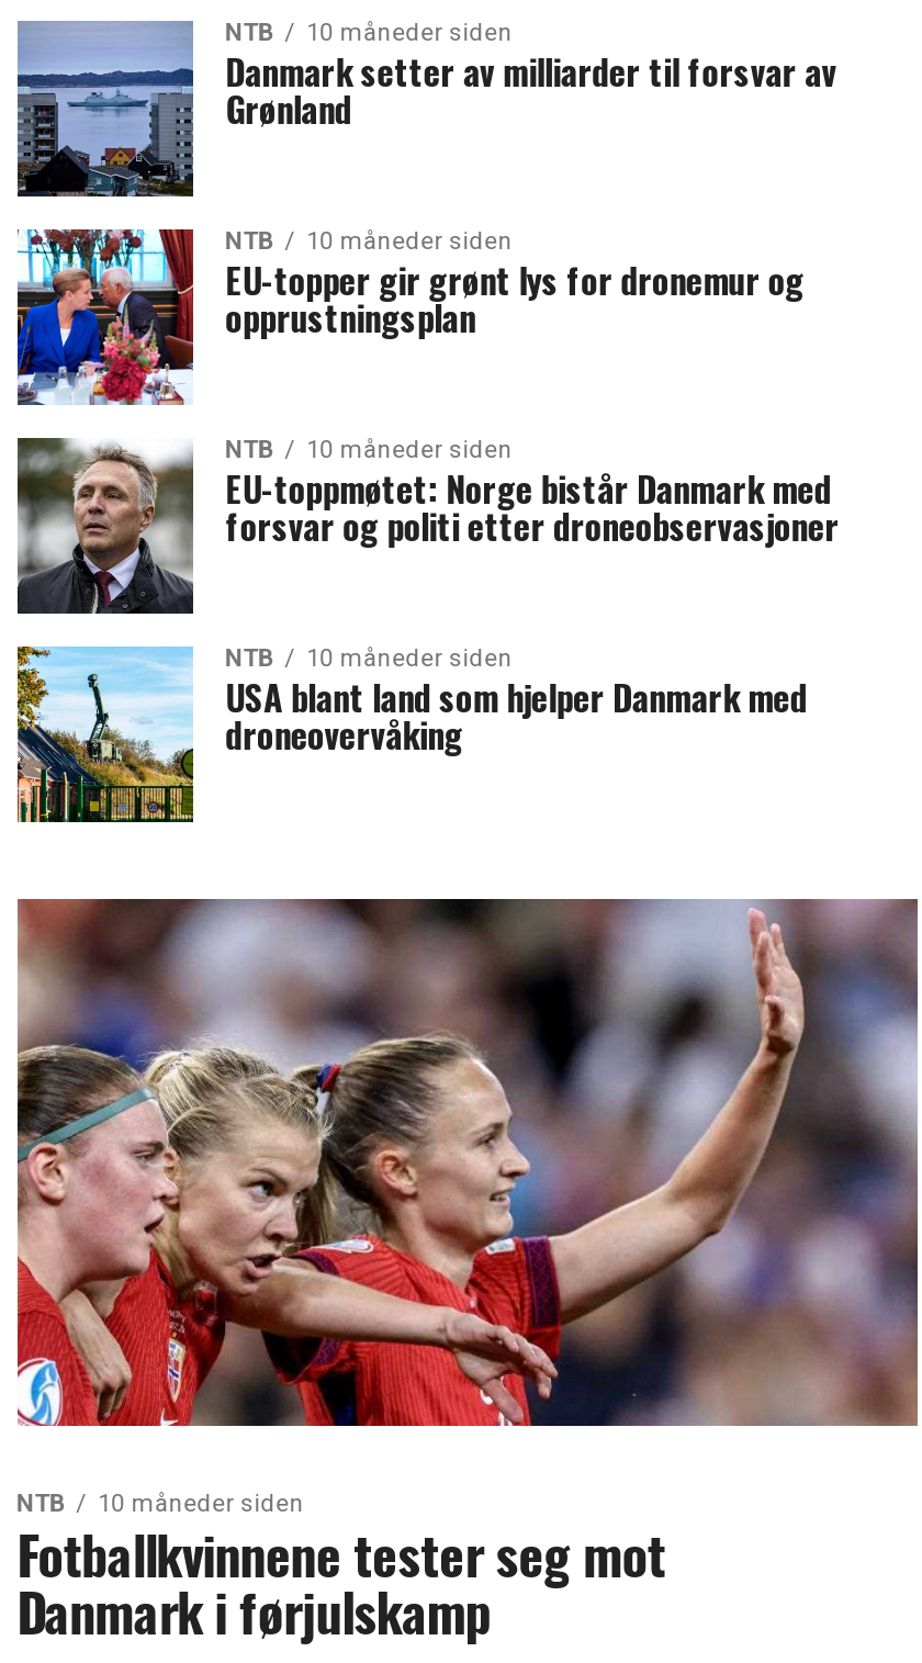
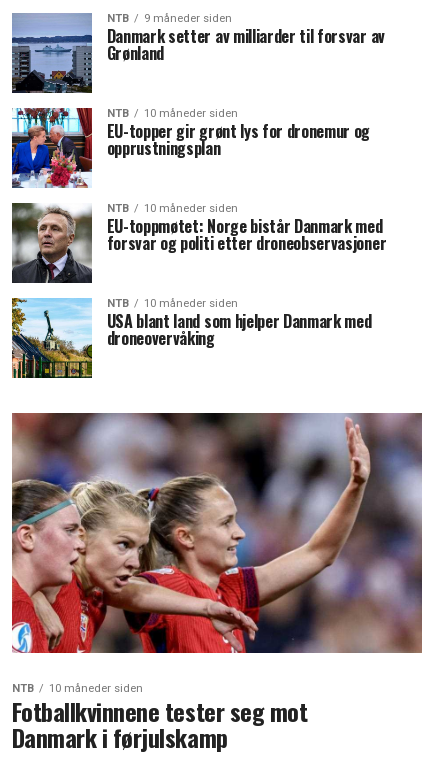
[307,19,513,47] 10 måneder siden -> [144,12,232,25] 9 måneder siden

